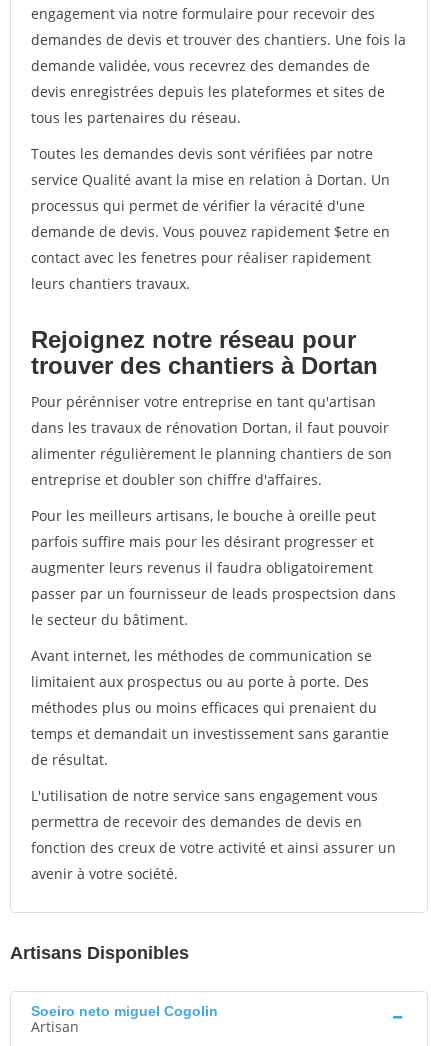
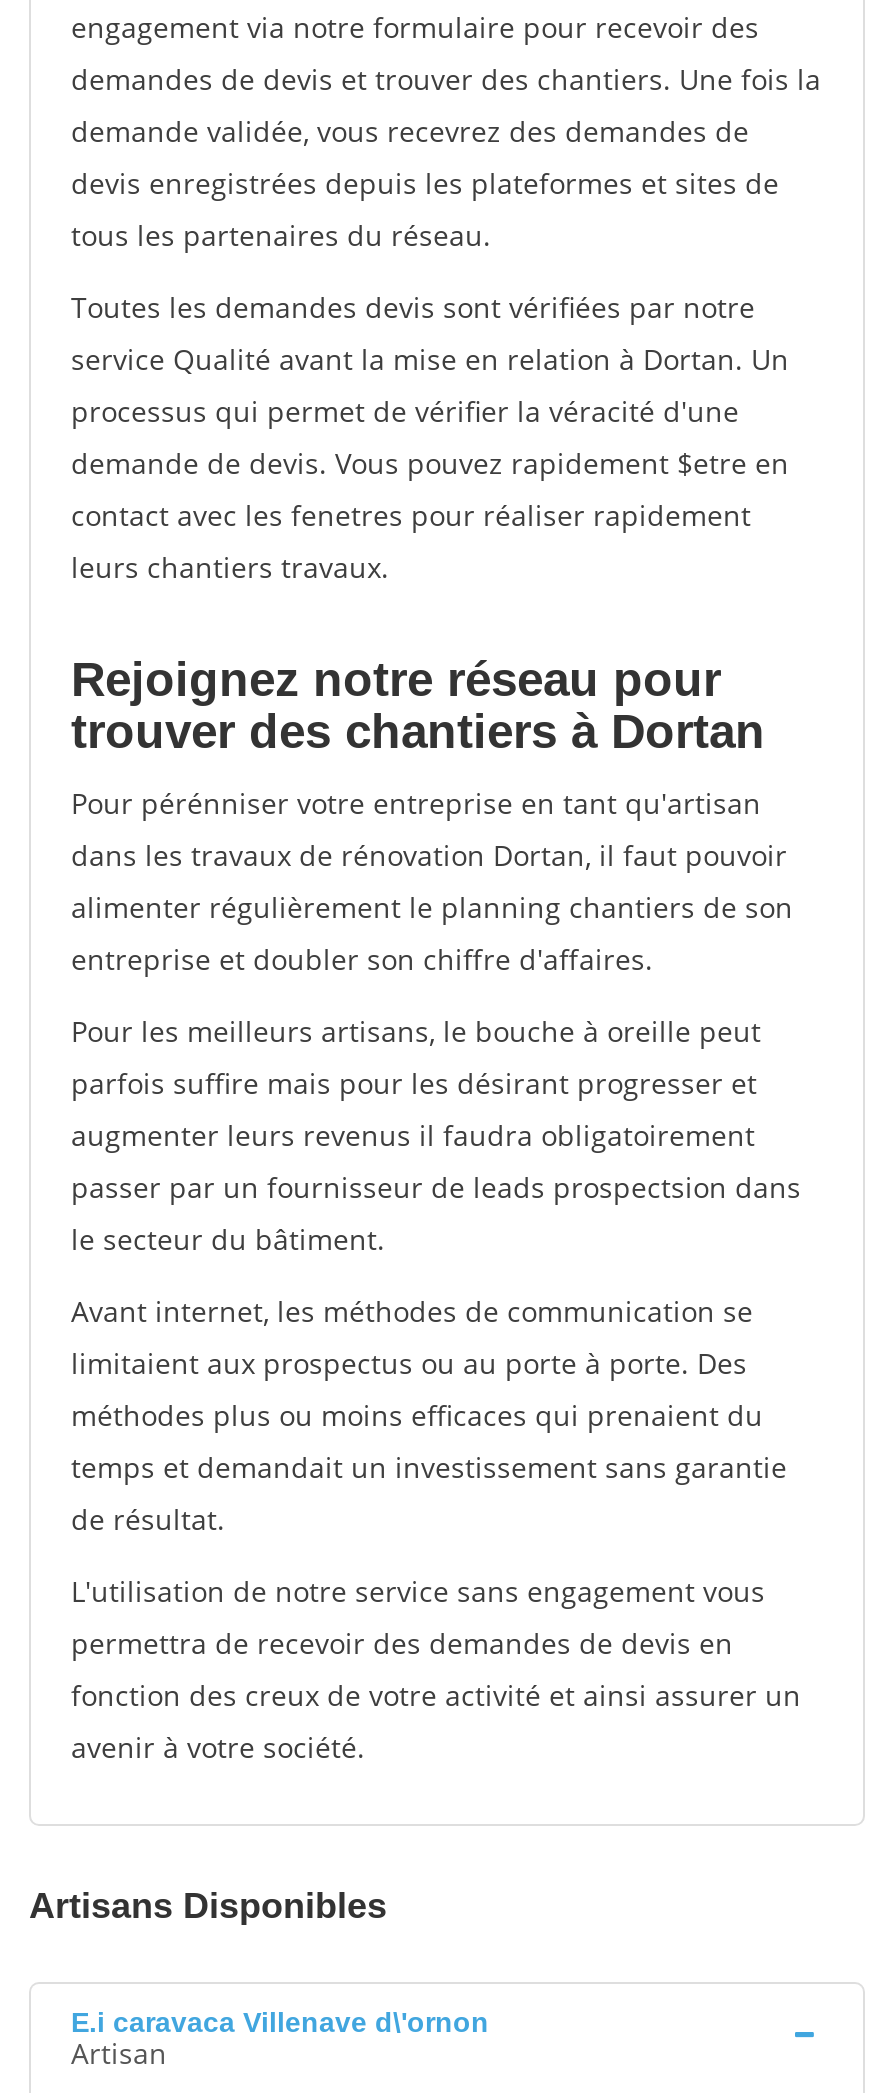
[31,1003,218,1019] Soeiro neto miguel Cogolin -> [71,2006,489,2038] E.i caravaca Villenave d\'ornon

